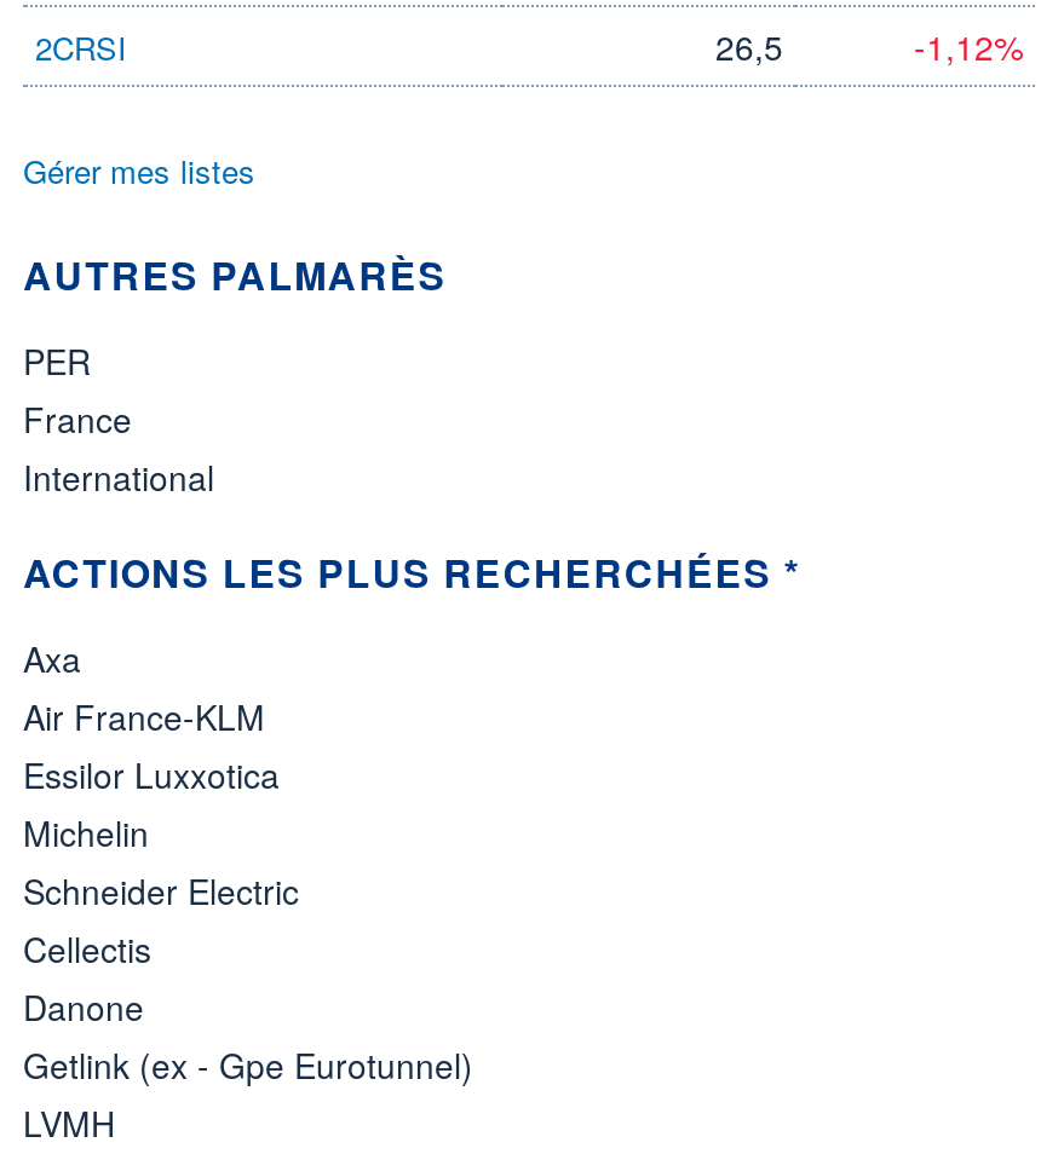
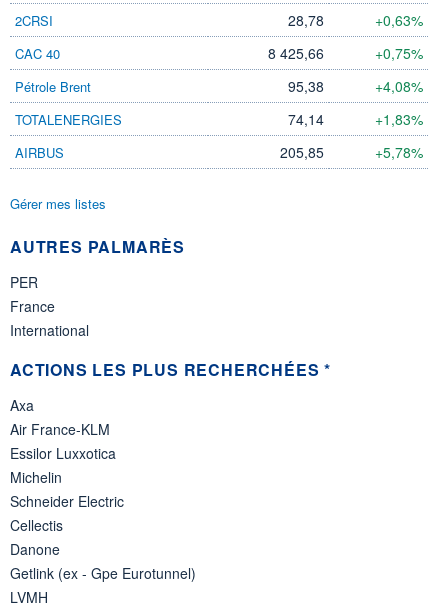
[715,22,1023,70] 26,5 | -1,12% -> [15,10,423,162] 28,78 | +0,63% | CAC 40 | 8 425,66 | +0,75% | Pétrole Brent | 95,38 | +4,08% | TOTALENERGIES | 74,14 | +1,83% | AIRBUS | 205,85 | +5,78%

